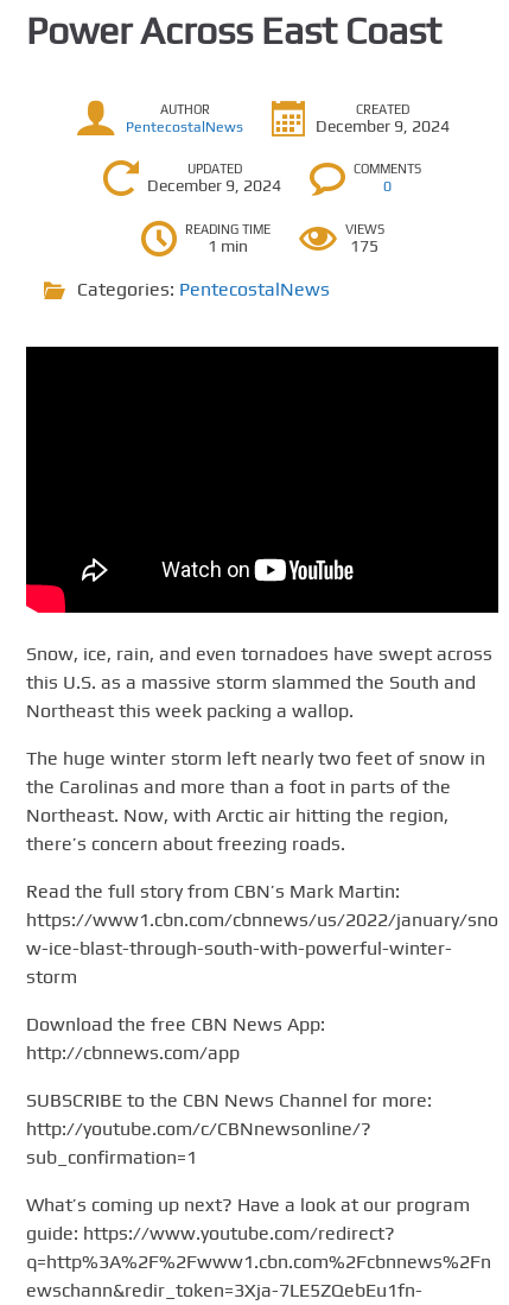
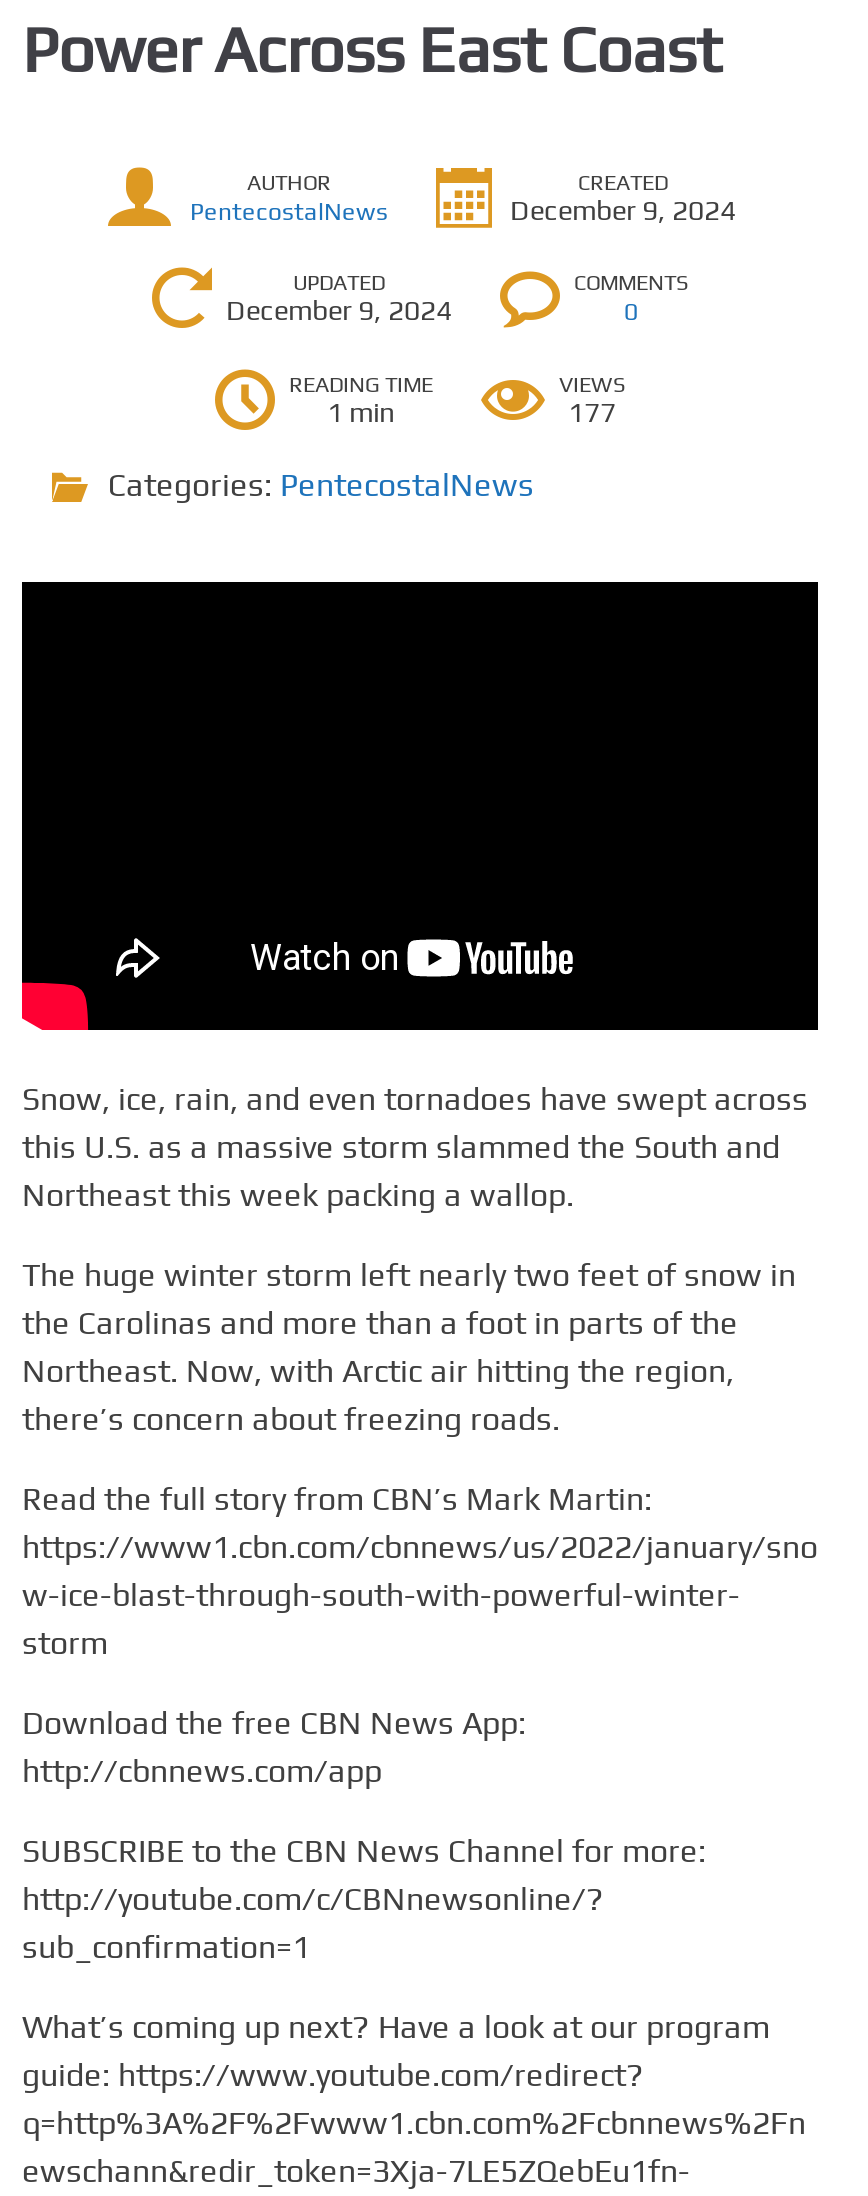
[350,236,378,255] 175 -> [568,396,616,428] 177

